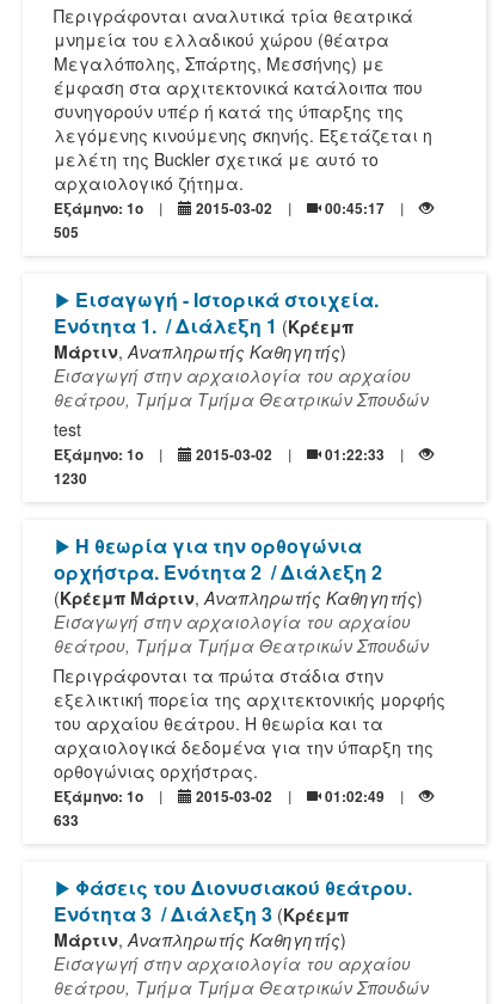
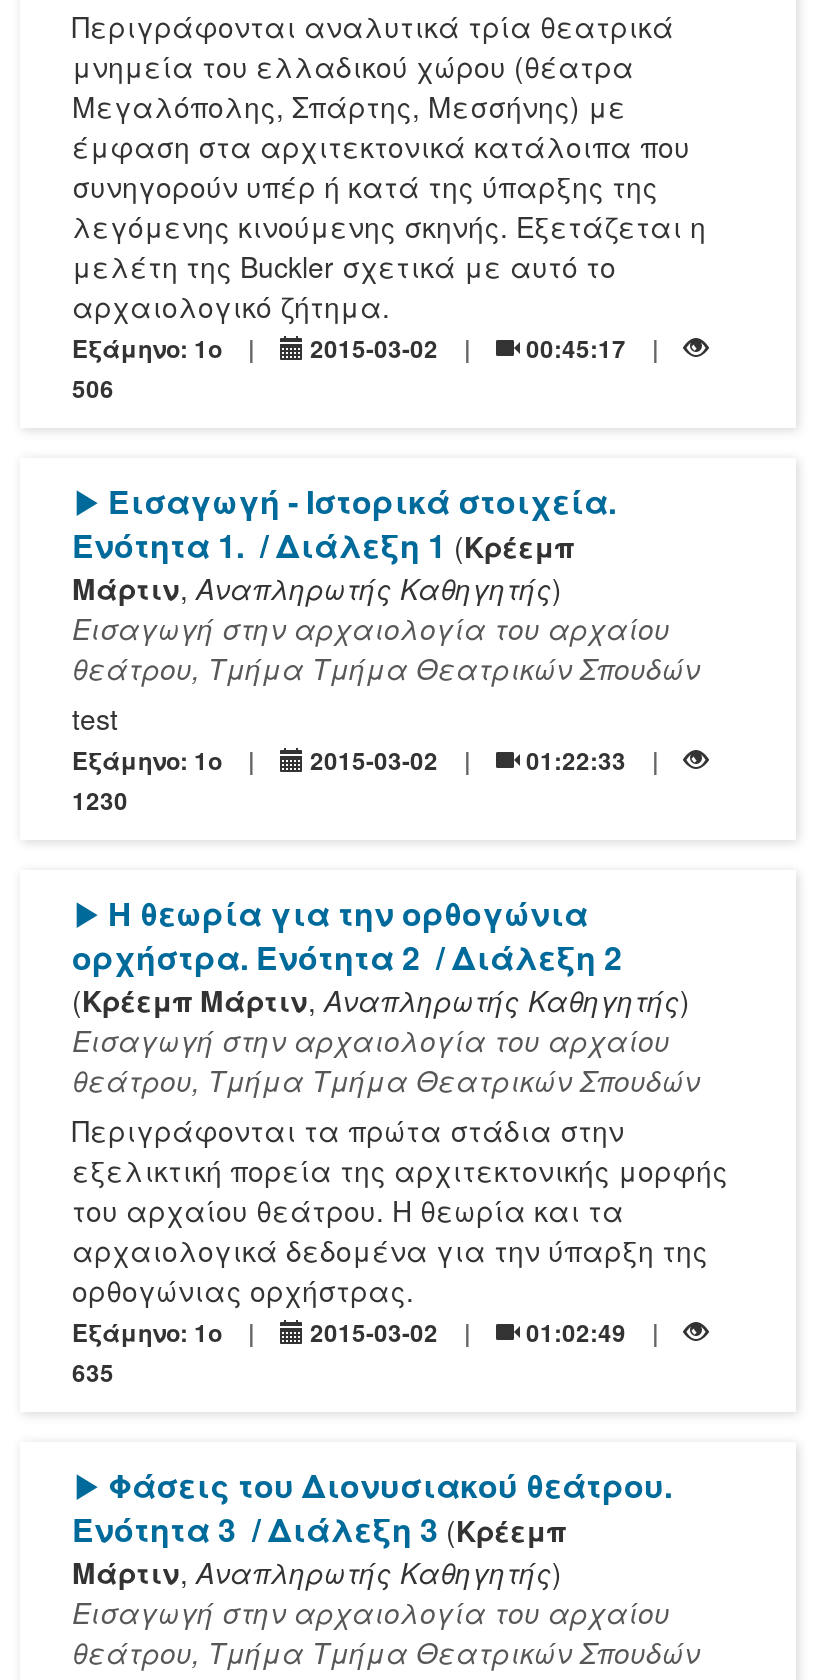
[54,223,79,243] 505 -> [72,373,114,407] 506
[54,811,79,831] 633 -> [72,1357,114,1391] 635

